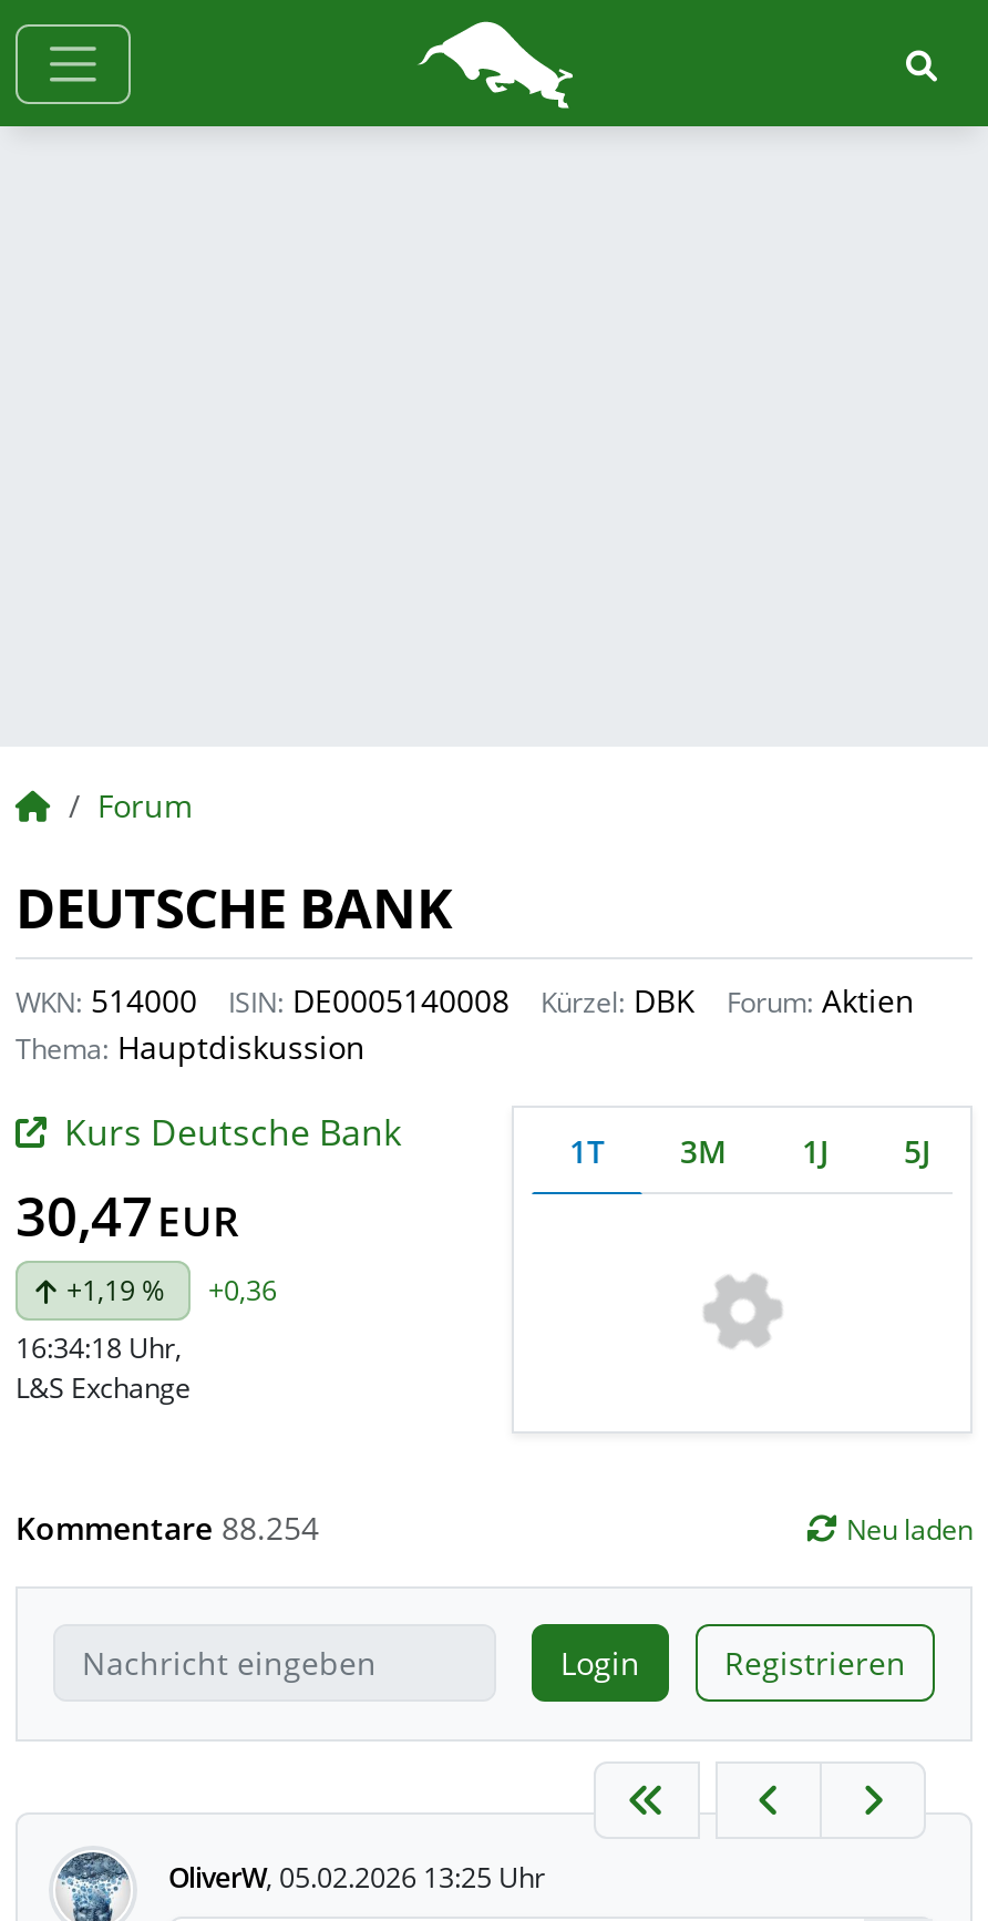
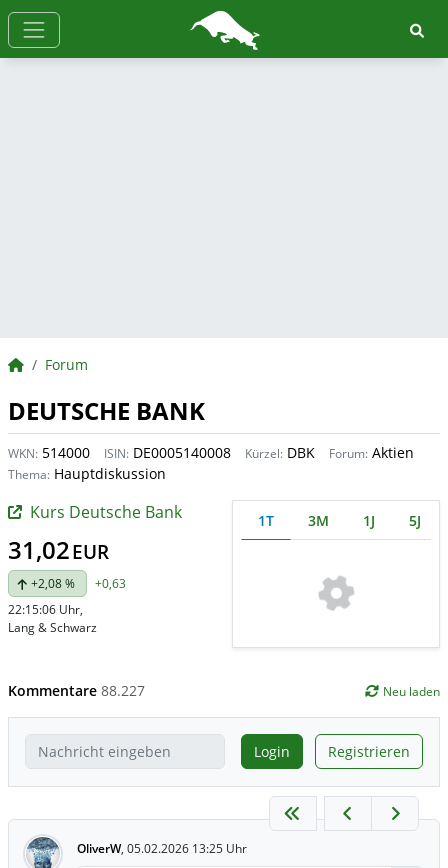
[16,1179,277,1309] 30,47 EUR | +1,19 % | +0,36 -> [8,533,126,592] 31,02 EUR | +2,08 % | +0,63
[16,1329,191,1407] 16:34:18 Uhr, | L&S Exchange -> [8,601,97,636] 22:15:06 Uhr, | Lang & Schwarz
[16,1506,319,1549] Kommentare 88.254 -> [8,681,145,700] Kommentare 88.227

